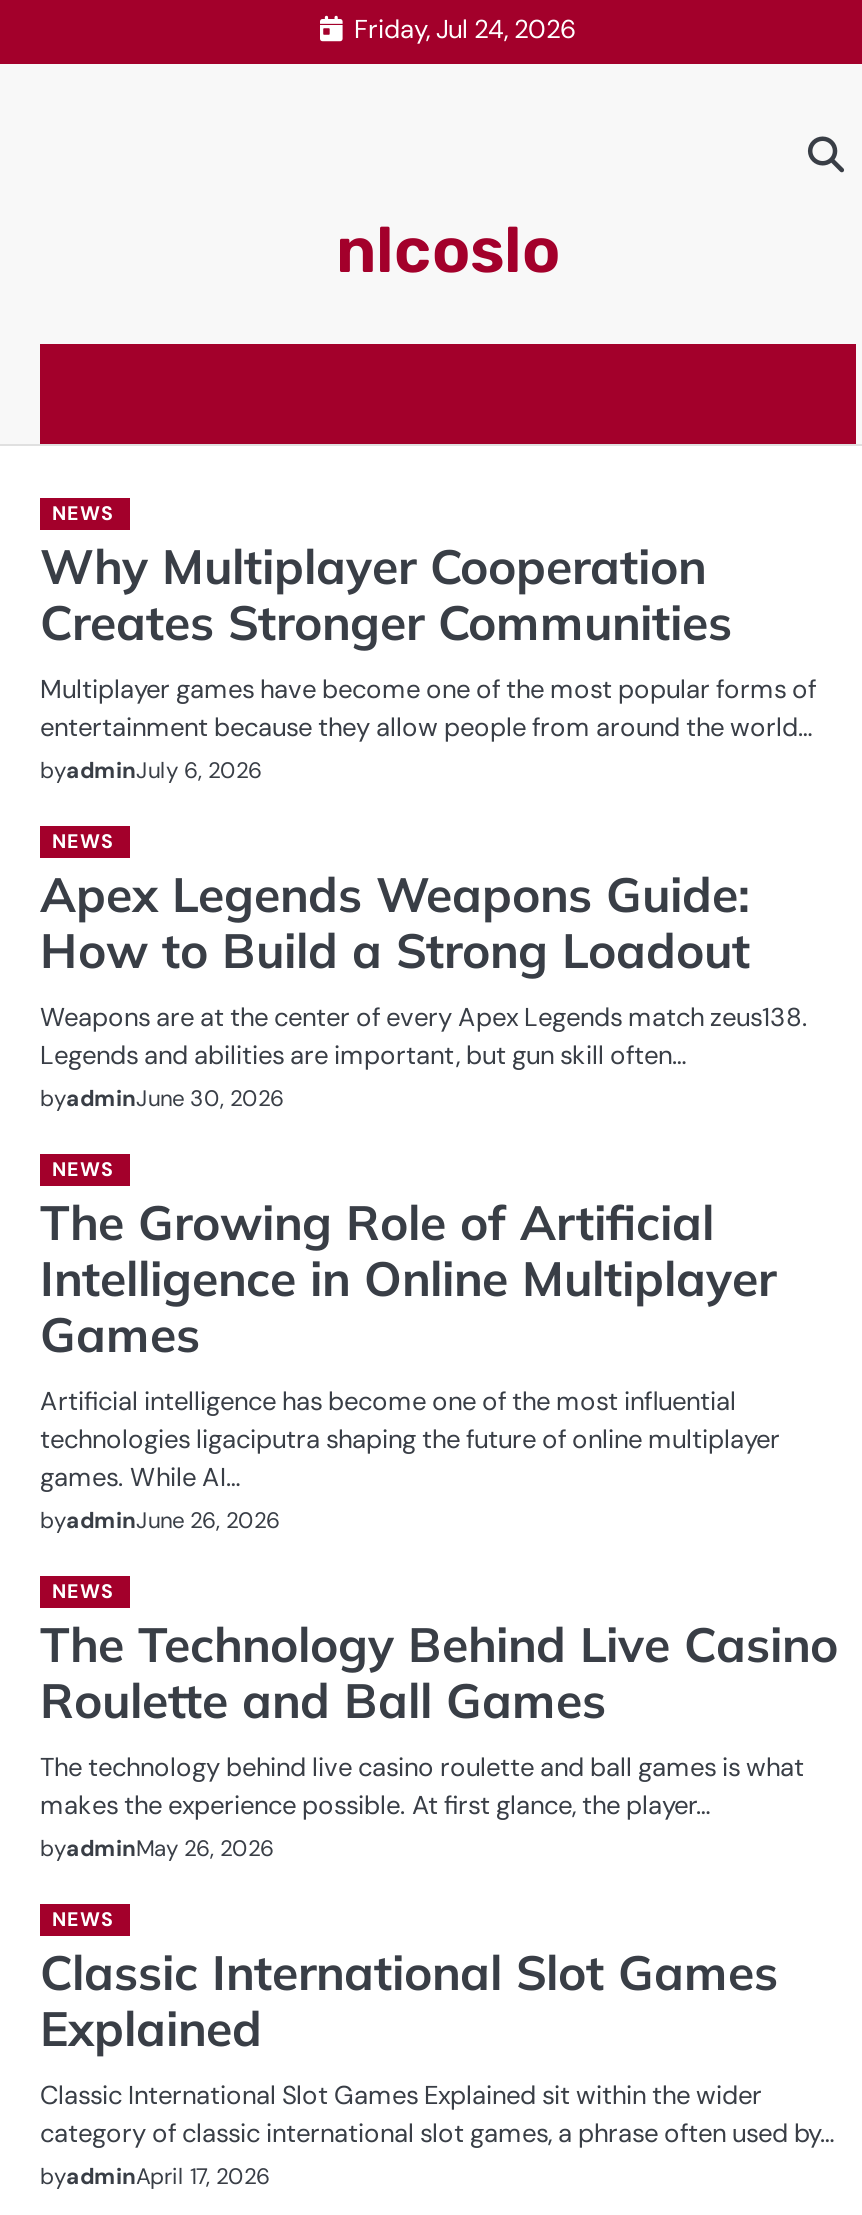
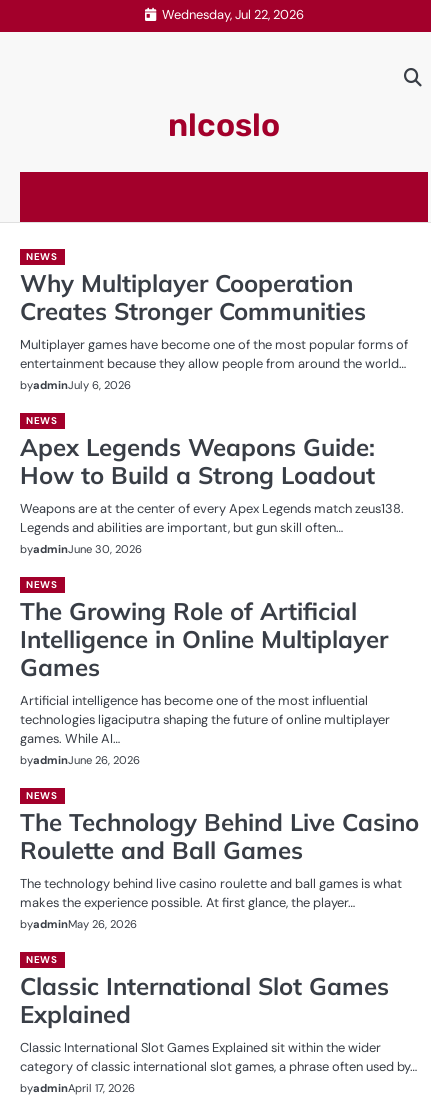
[354,11,576,45] Friday, Jul 24, 2026 -> [161,5,303,22] Wednesday, Jul 22, 2026

